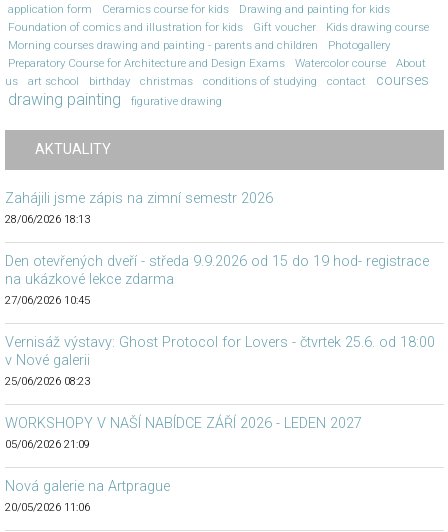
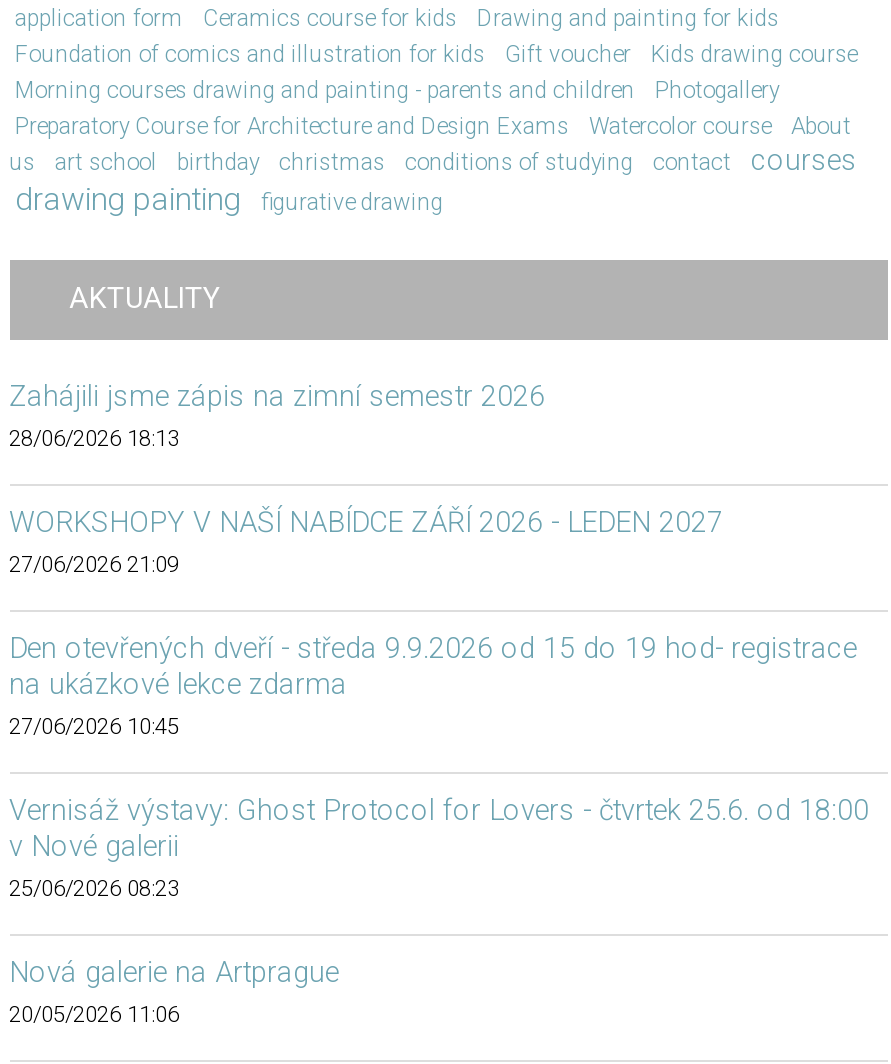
none -> [9,552,179,578] 27/06/2026 21:09
moved [4,253,434,388] -> [9,632,869,902]: Den otevřených dveří - středa 9.9.2026 od 15 do 19 hod- registrace | na ukázkové lekce zdarma | 27/06/2026 10:45 | Vernisáž výstavy: Ghost Protocol for Lovers - čtvrtek 25.6. od 18:00 | v Nové galerii | 25/06/2026 08:23
moved [4,415,361,432] -> [9,506,723,540]: WORKSHOPY V NAŠÍ NABÍDCE ZÁŘÍ 2026 - LEDEN 2027
[4,438,89,451] 05/06/2026 21:09 -> none

